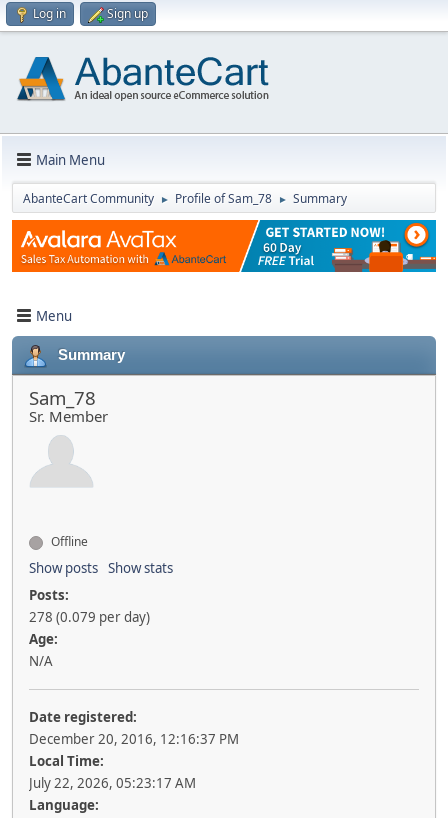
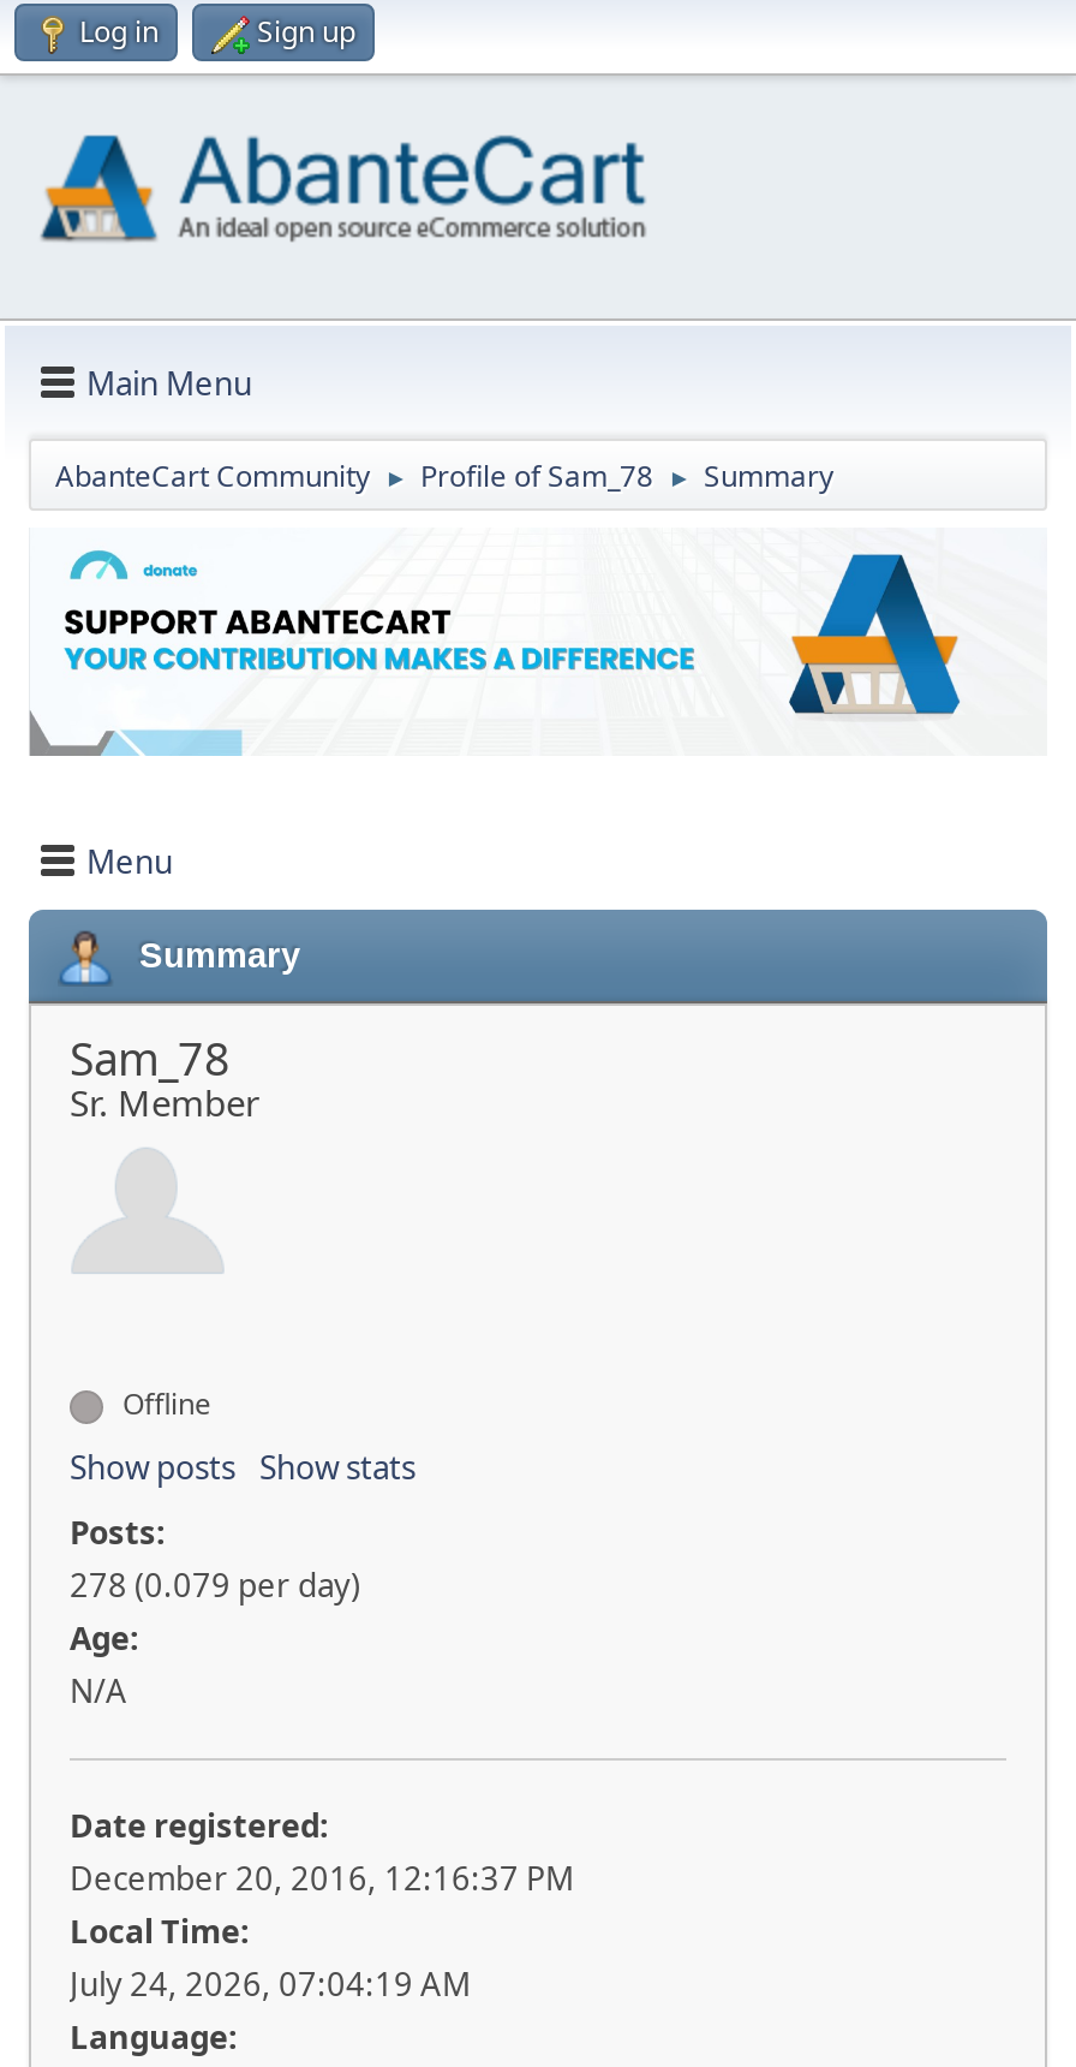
[11,219,437,273] [image] -> [26,547,1047,758] [image]
[29,774,196,792] July 22, 2026, 05:23:17 AM -> [70,1963,471,2006] July 24, 2026, 07:04:19 AM

